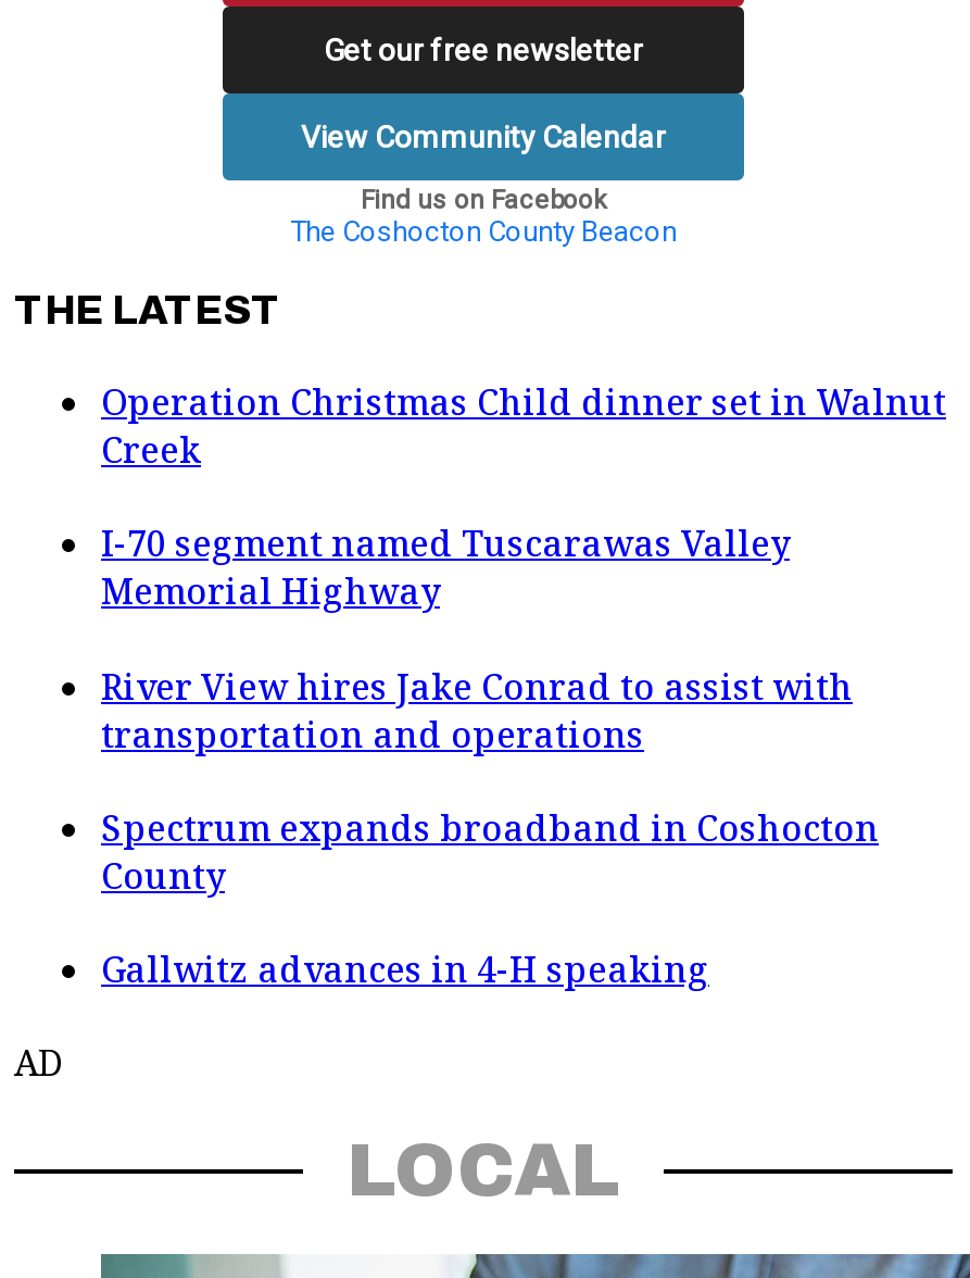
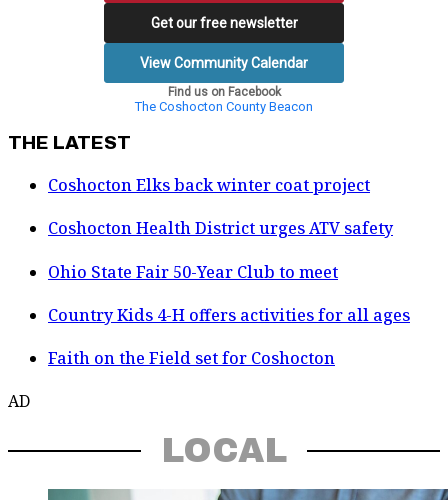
[101,378,946,474] Operation Christmas Child dinner set in Walnut | Creek -> [48,174,370,196] Coshocton Elks back winter coat project
[101,520,790,616] I-70 segment named Tuscarawas Valley | Memorial Highway -> [48,217,393,239] Coshocton Health District urges ATV safety
[101,662,853,758] River View hires Jake Conrad to assist with | transportation and operations -> [48,261,338,283] Ohio State Fair 50-Year Club to meet
[101,804,879,899] Spectrum expands broadband in Coshocton | County -> [48,304,410,326] Country Kids 4-H offers activities for all ages
[101,946,709,993] Gallwitz advances in 4-H speaking -> [48,347,335,369] Faith on the Field set for Coshocton

